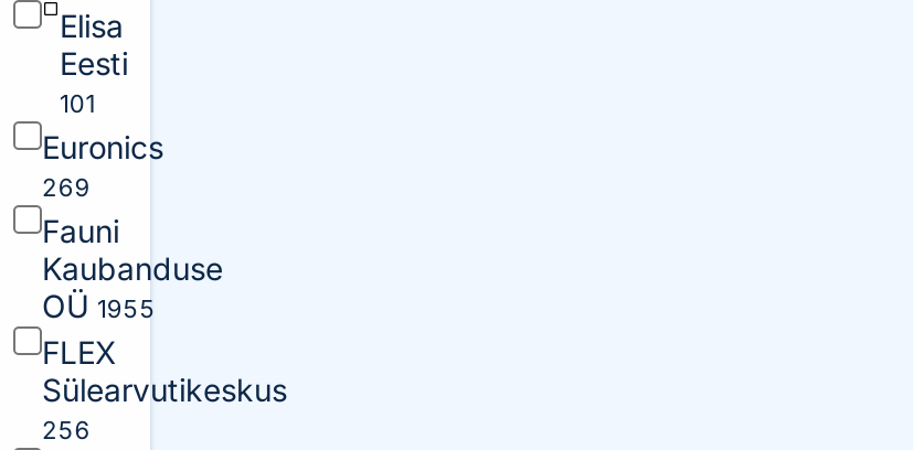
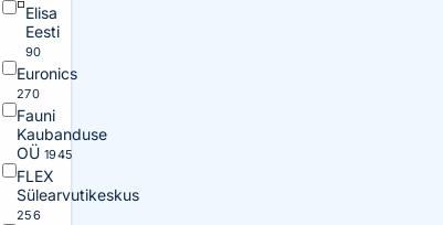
[60,88,95,119] 101 -> [25,44,42,60] 90
[42,172,91,203] 269 -> [17,86,40,101] 270
[42,287,156,324] OÜ 1955 -> [17,143,74,162] OÜ 1945

